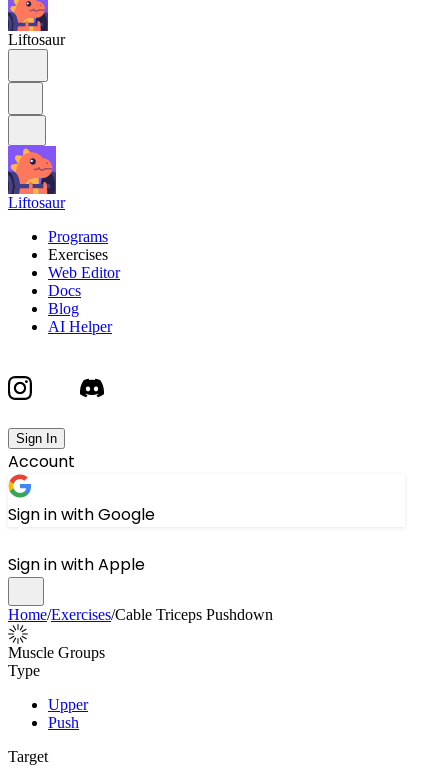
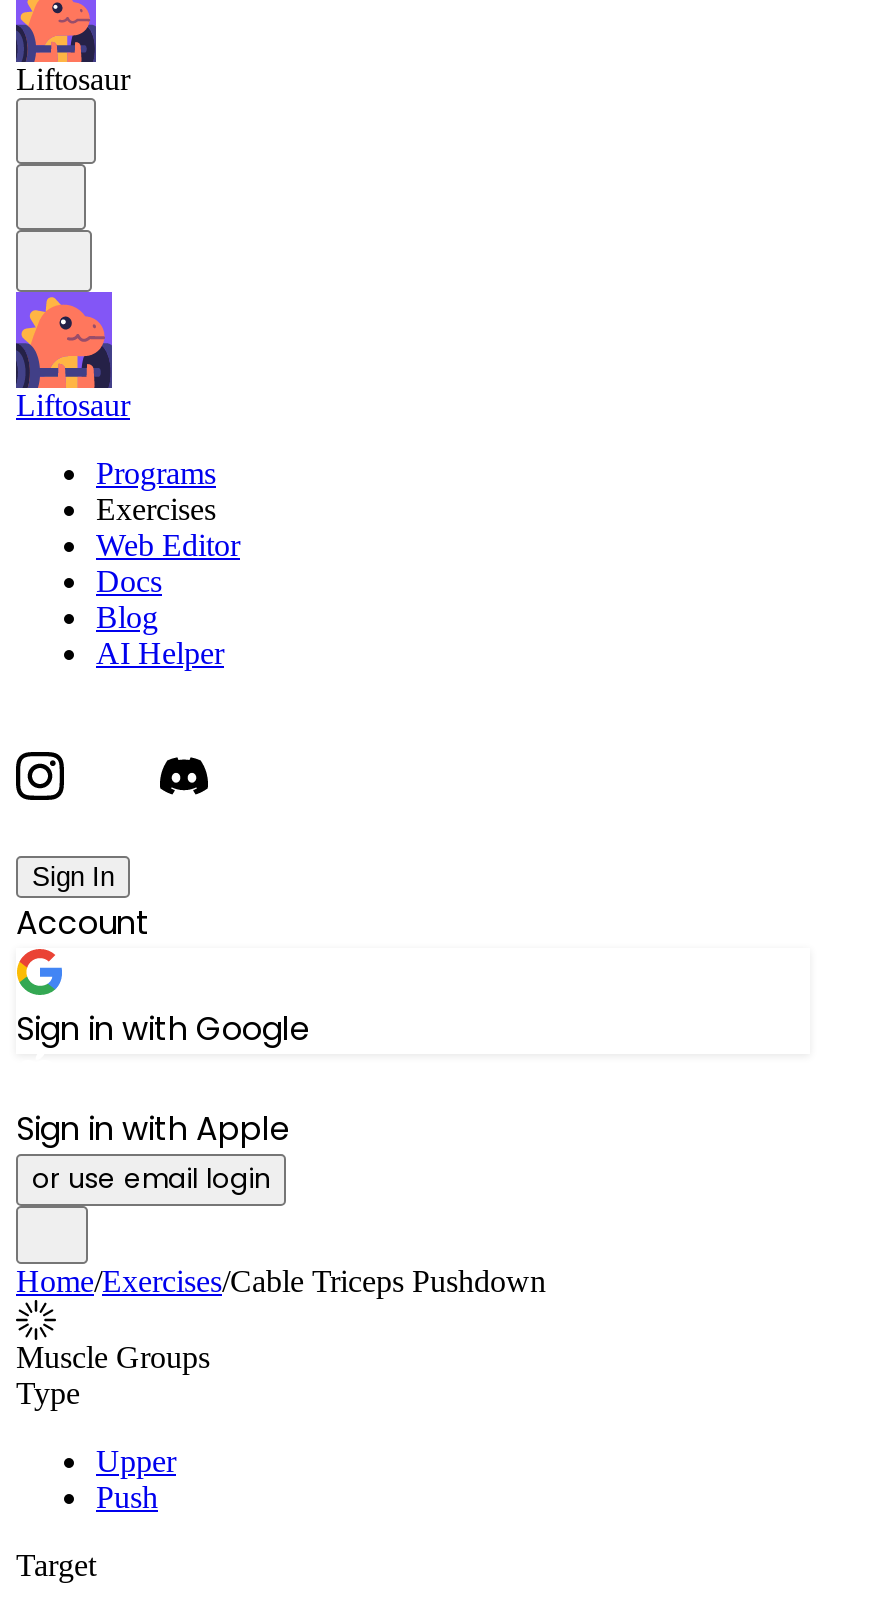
none -> [32,1160,270,1198] or use email login

